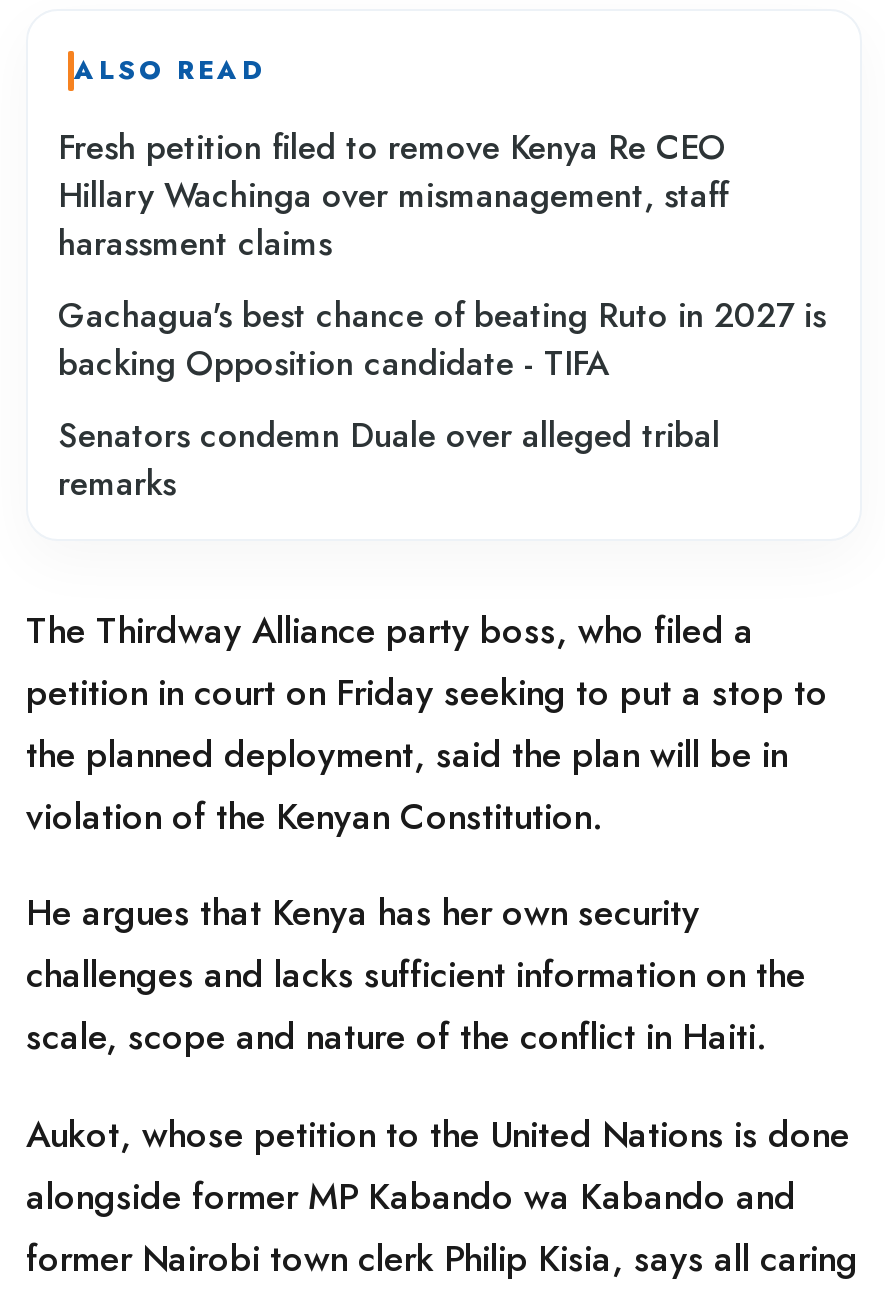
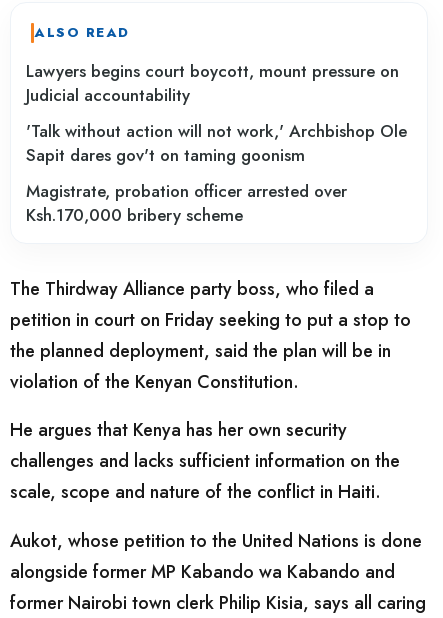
[58,122,728,266] Fresh petition filed to remove Kenya Re CEO | Hillary Wachinga over mismanagement, staff | harassment claims -> [26,58,399,106] Lawyers begins court boycott, mount pressure on | Judicial accountability
[58,290,826,386] Gachagua's best chance of beating Ruto in 2027 is | backing Opposition candidate - TIFA -> [26,118,407,166] 'Talk without action will not work,' Archbishop Ole | Sapit dares gov't on taming goonism
[58,410,720,506] Senators condemn Duale over alleged tribal | remarks -> [26,178,347,226] Magistrate, probation officer arrested over | Ksh.170,000 bribery scheme

